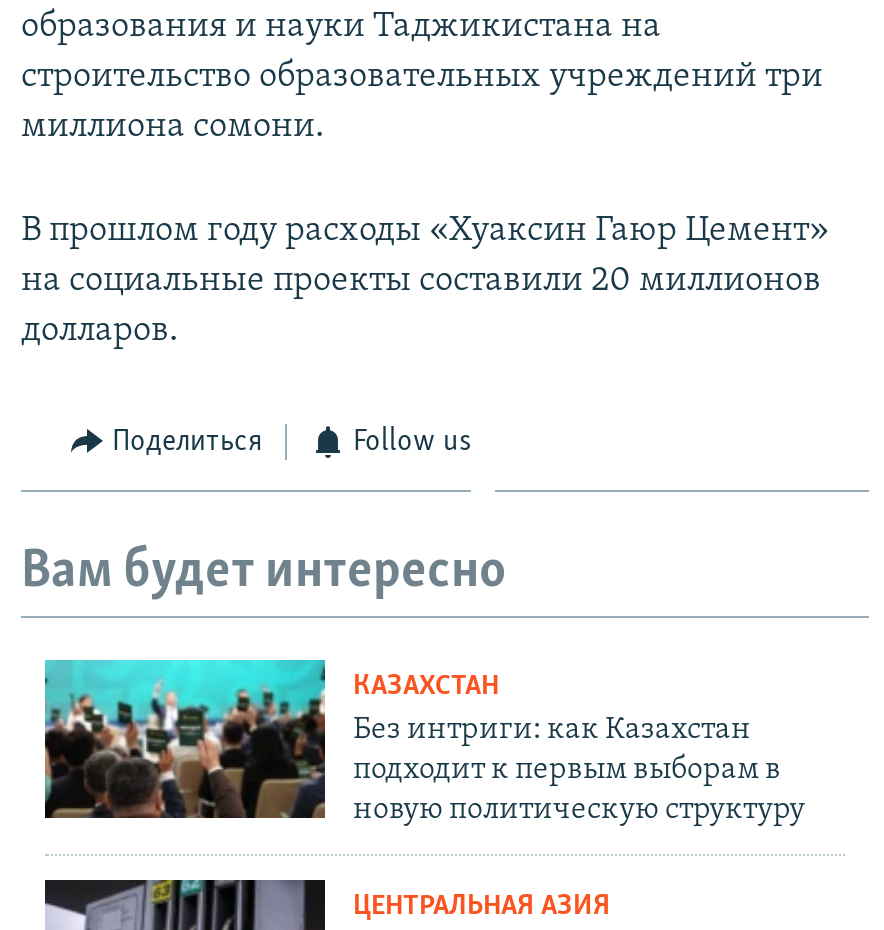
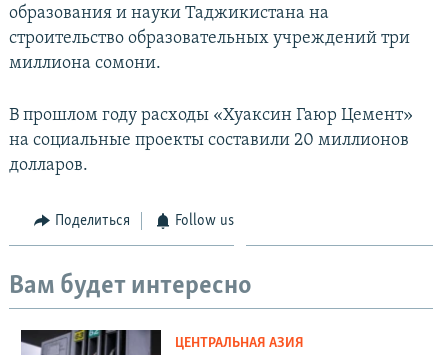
[43,658,805,826] [image] | КАЗАХСТАН | Без интриги: как Казахстан | подходит к первым выборам в | новую политическую структуру -> none

